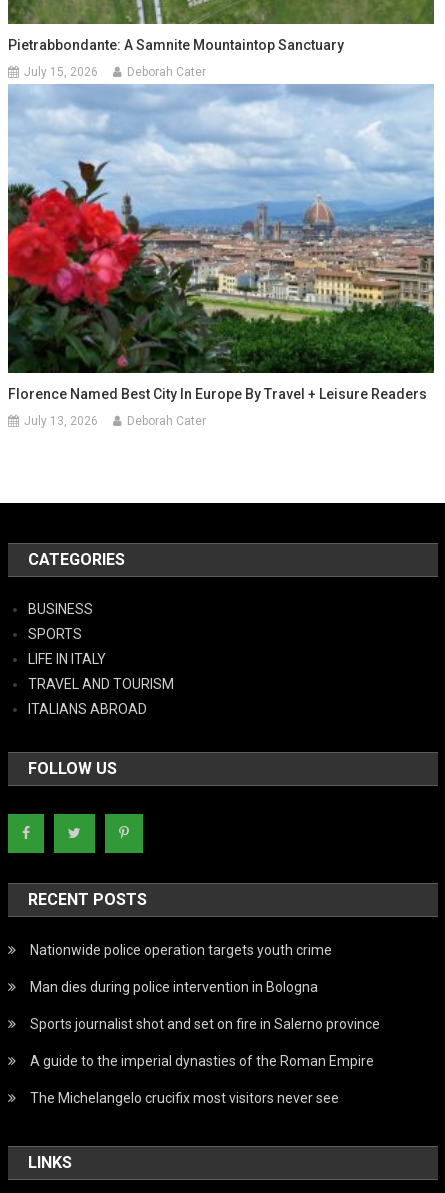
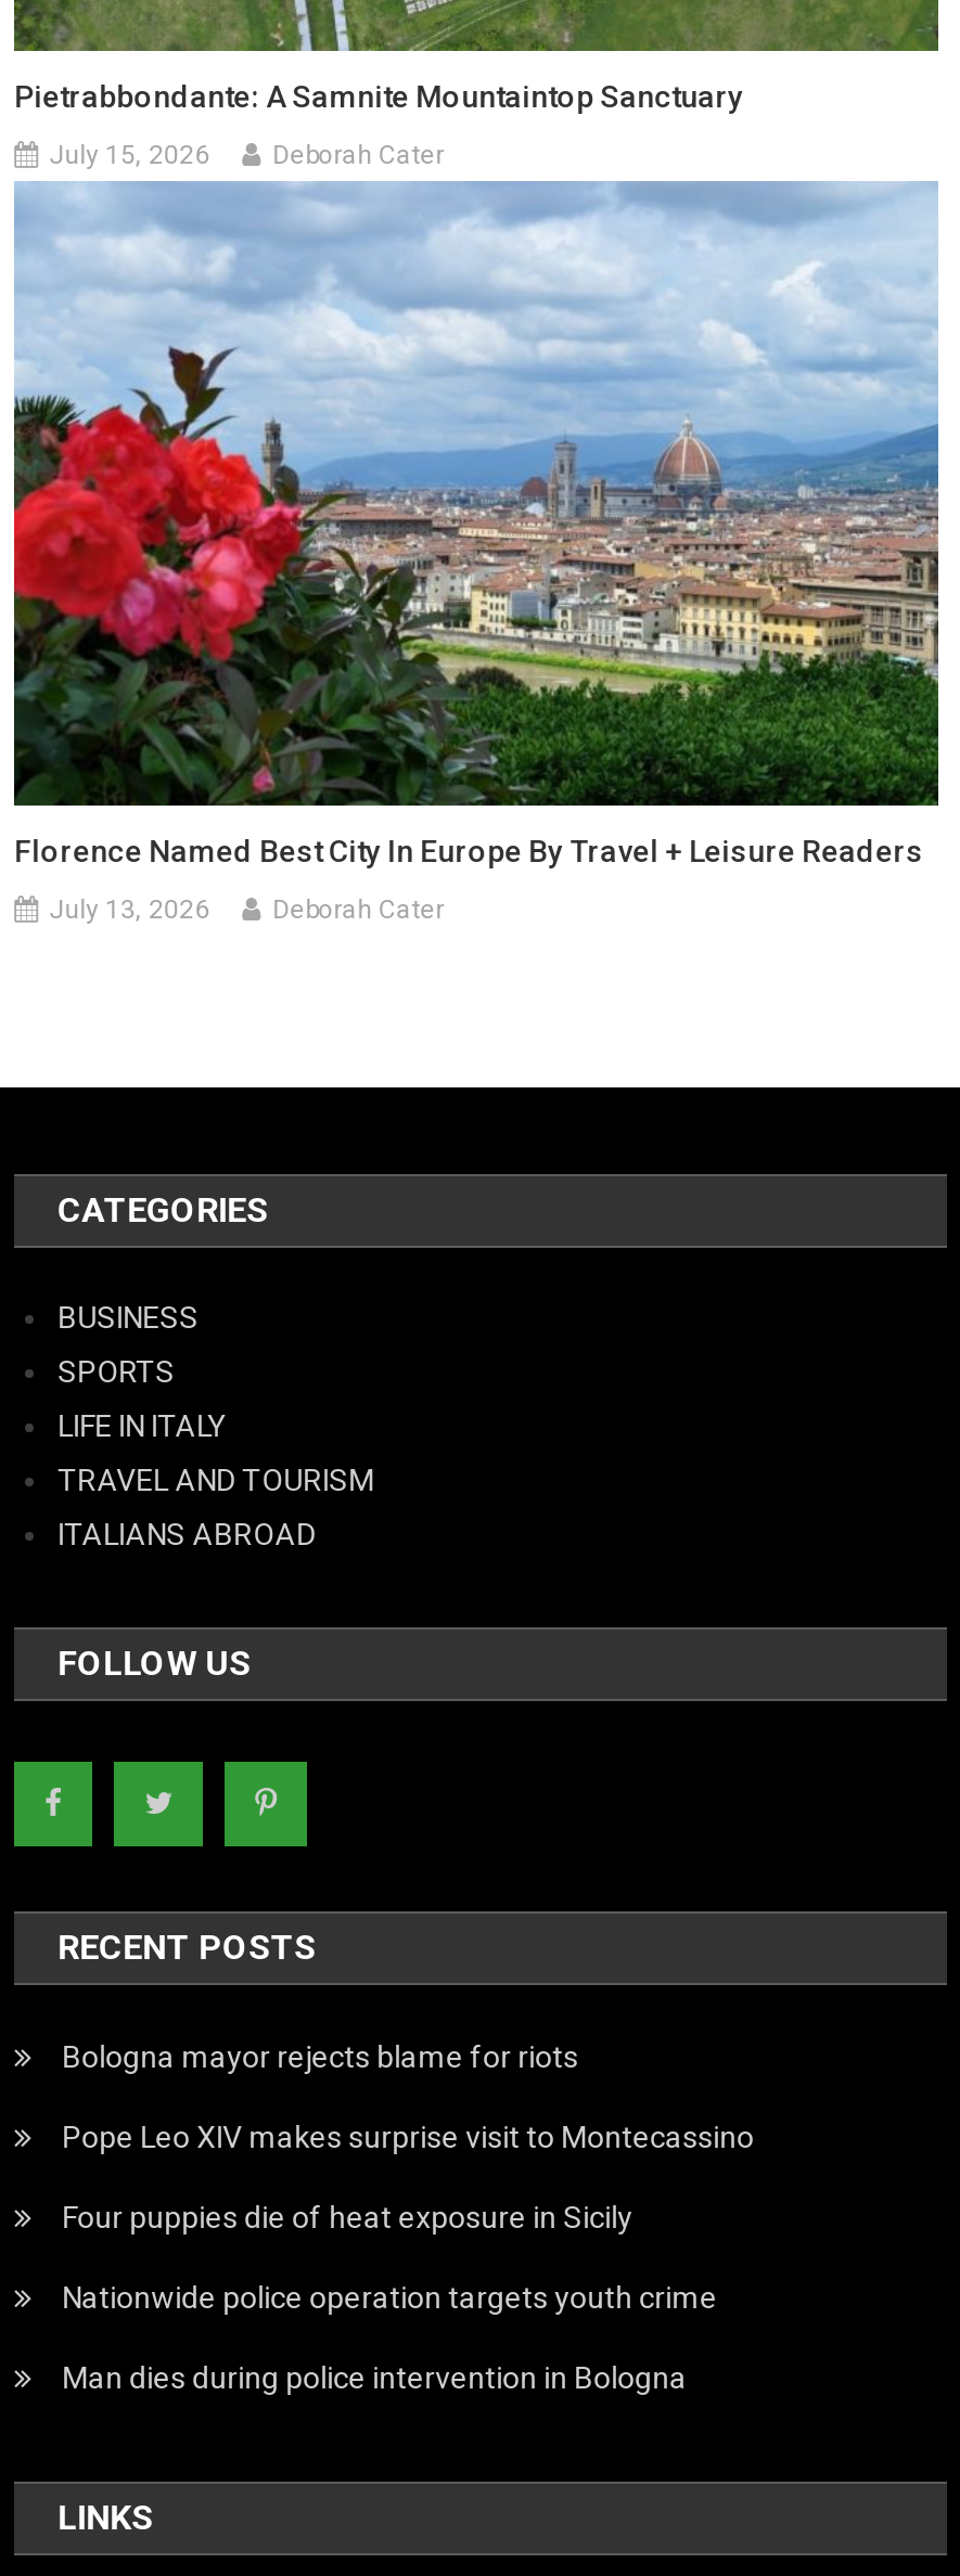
none -> [62,2039,754,2234] Bologna mayor rejects blame for riots | Pope Leo XIV makes surprise visit to Montecassino | Four puppies die of heat exposure in Sicily
moved [30,942,332,995] -> [62,2280,717,2395]: Nationwide police operation targets youth crime | Man dies during police intervention in Bologna
[30,1016,380,1106] Sports journalist shot and set on fire in Salerno province | A guide to the imperial dynasties of the Roman Empire | The Michelangelo crucifix most visitors never see -> none

